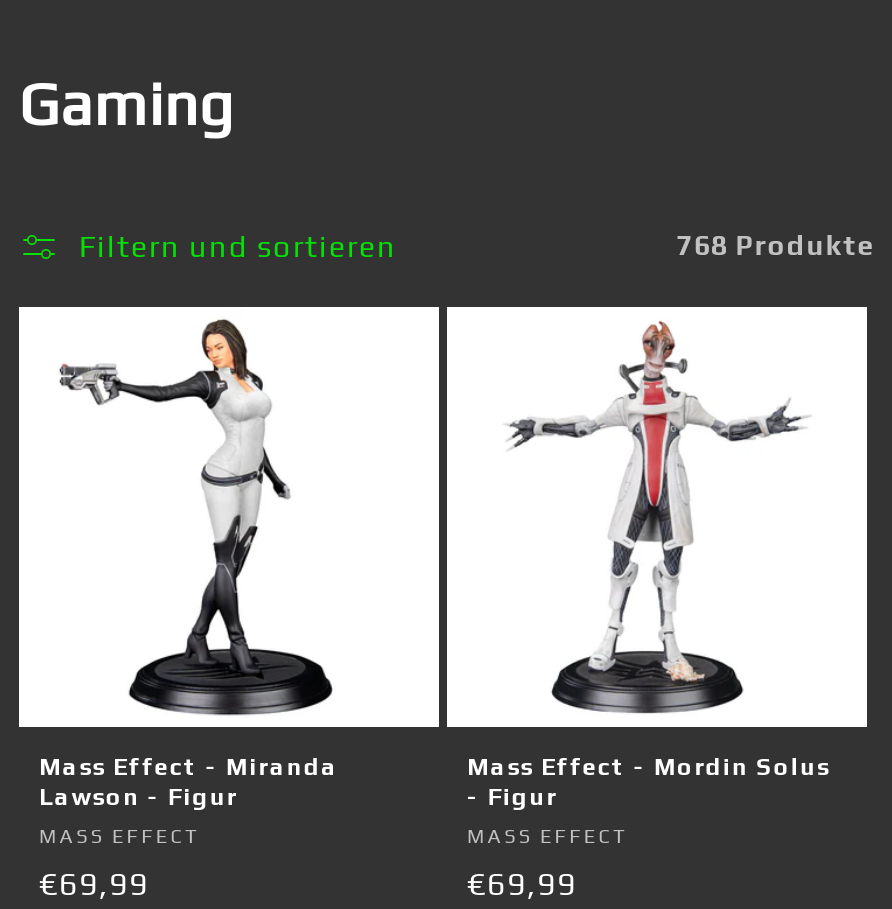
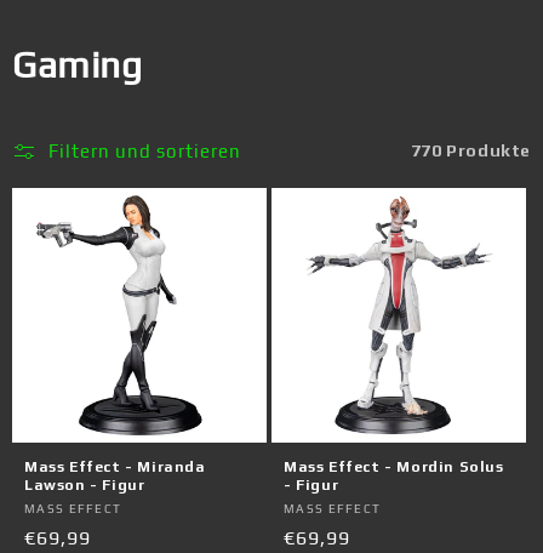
[677,230,875,262] 768 Produkte -> [411,141,531,161] 770 Produkte

